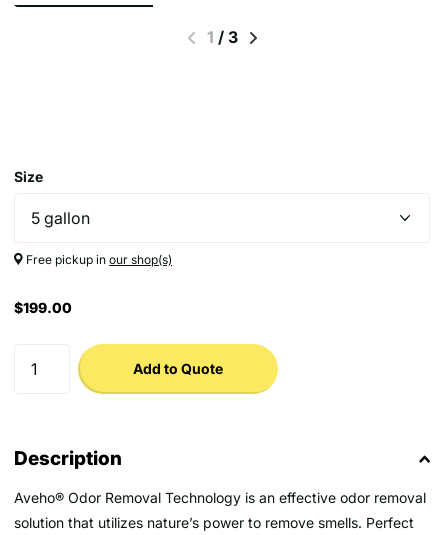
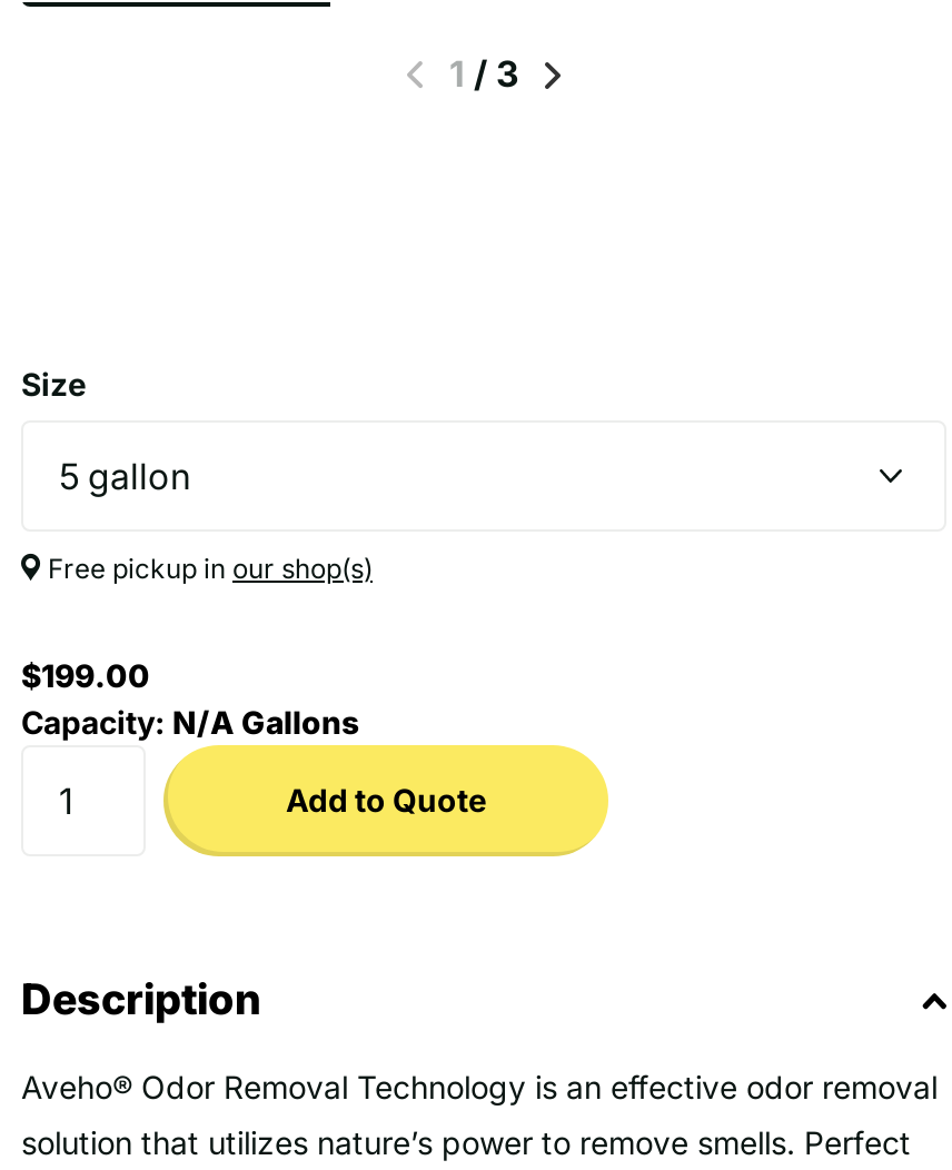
none -> [21,703,359,740] Capacity: N/A Gallons

